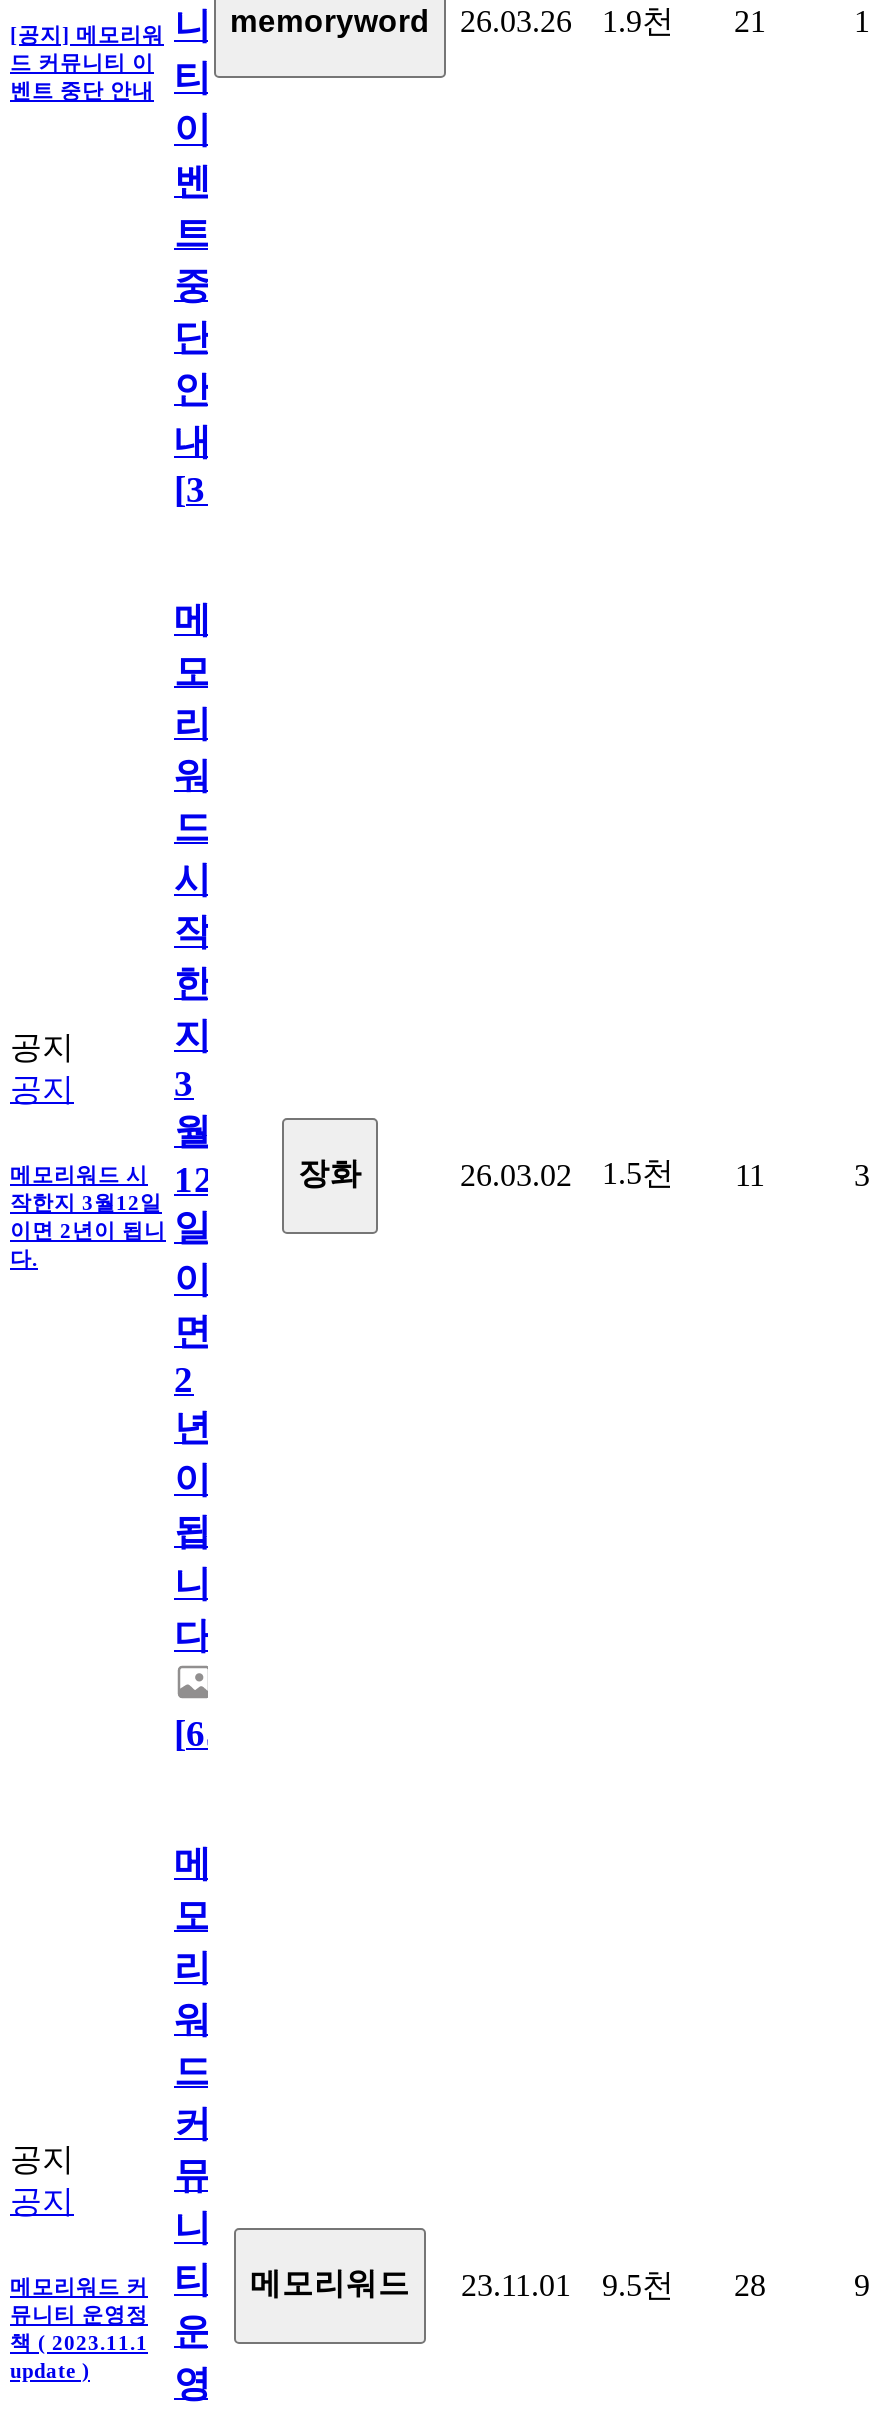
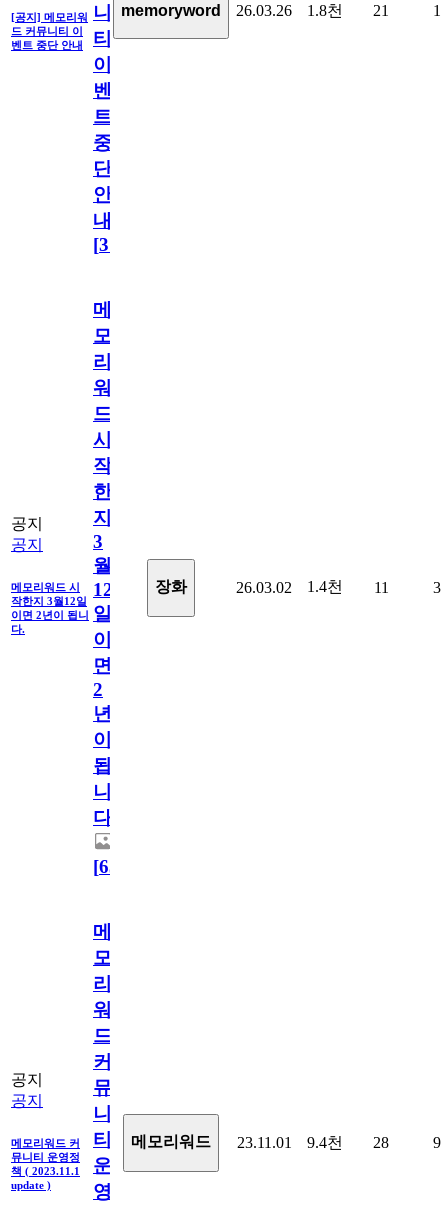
[602,3,674,37] 1.9천 -> [307,2,343,19] 1.8천
[460,1155,765,1191] 26.03.02 1.5천 11 -> [236,578,388,596] 26.03.02 1.4천 11
[10,2259,766,2301] 메모리워드 커 티 메모리워드 23.11.01 9.5천 28 -> [11,1129,389,1151] 메모리워드 커 티 메모리워드 23.11.01 9.4천 28

